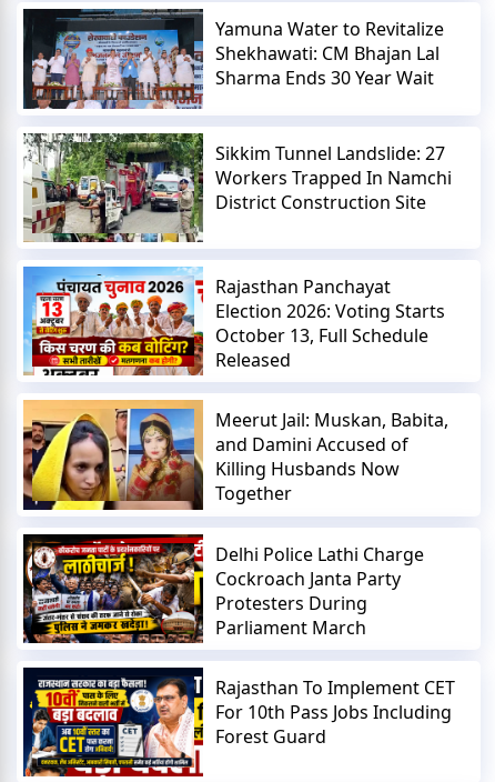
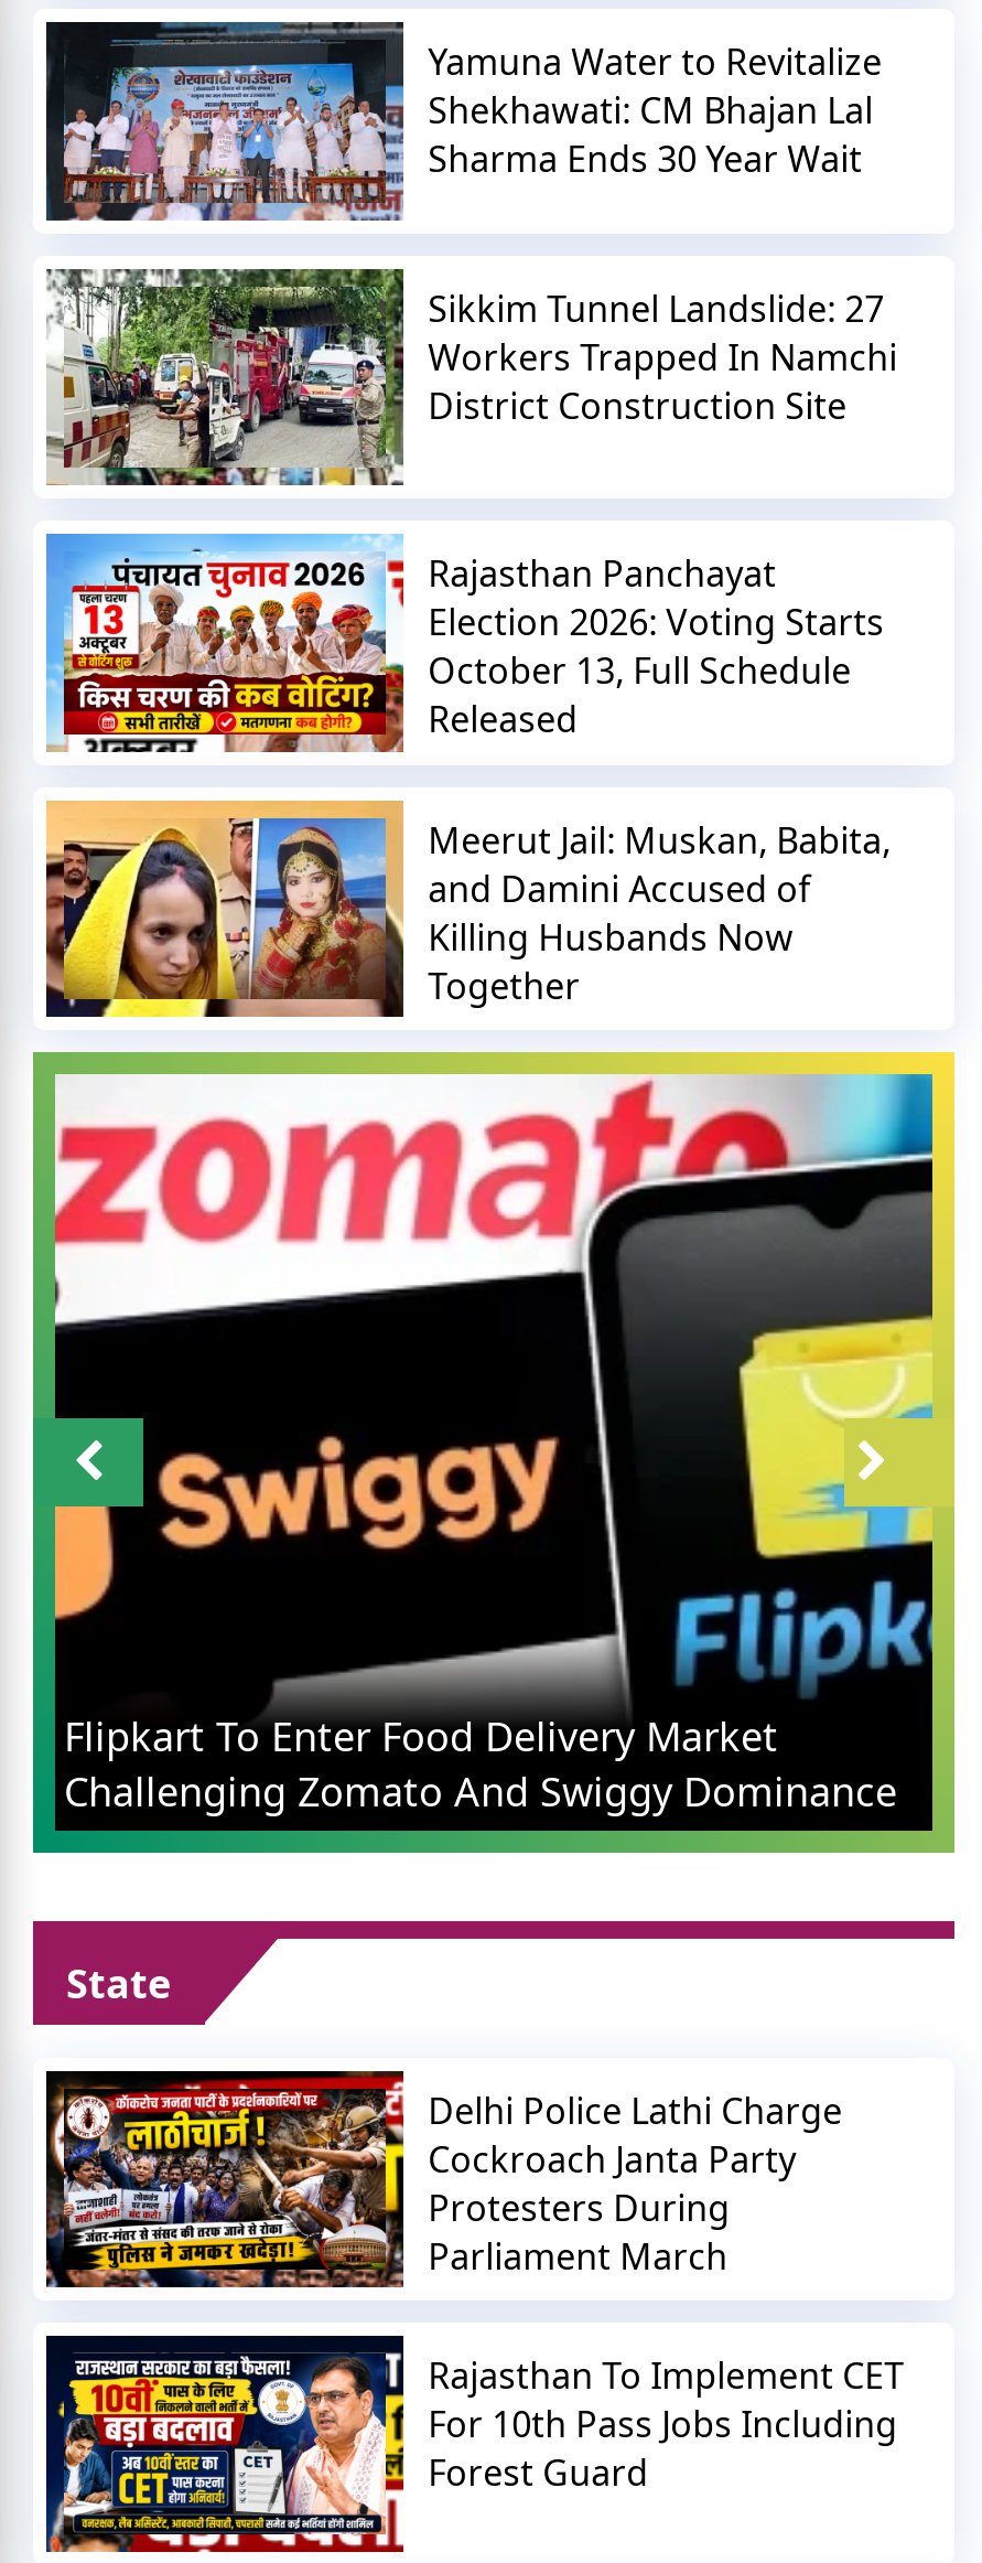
none -> [31,1050,957,1855] [image] | Flipkart To Enter Food Delivery Market | Challenging Zomato And Swiggy Dominance
none -> [66,1956,172,2008] State

